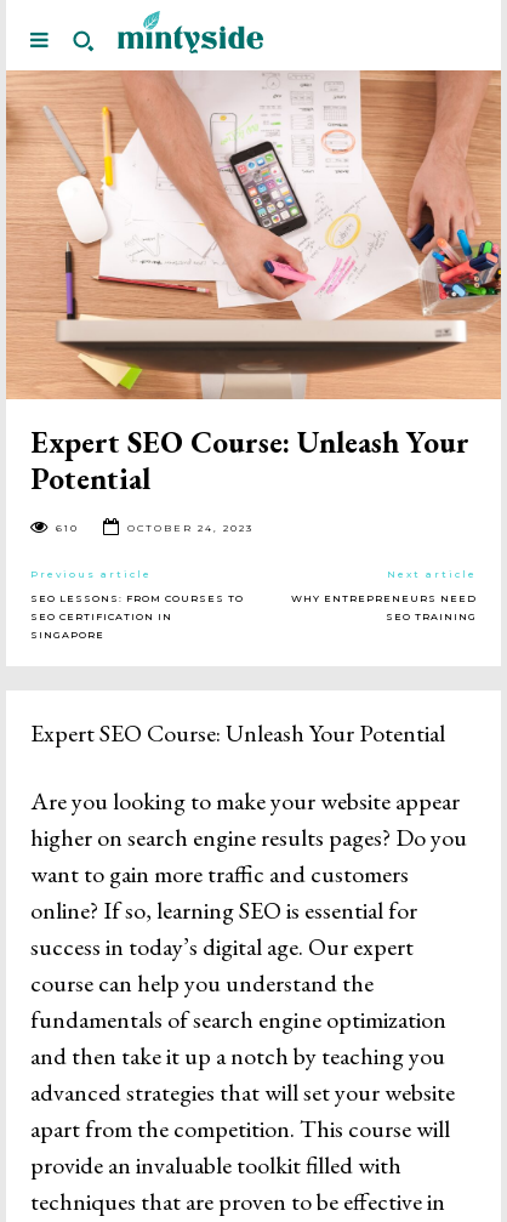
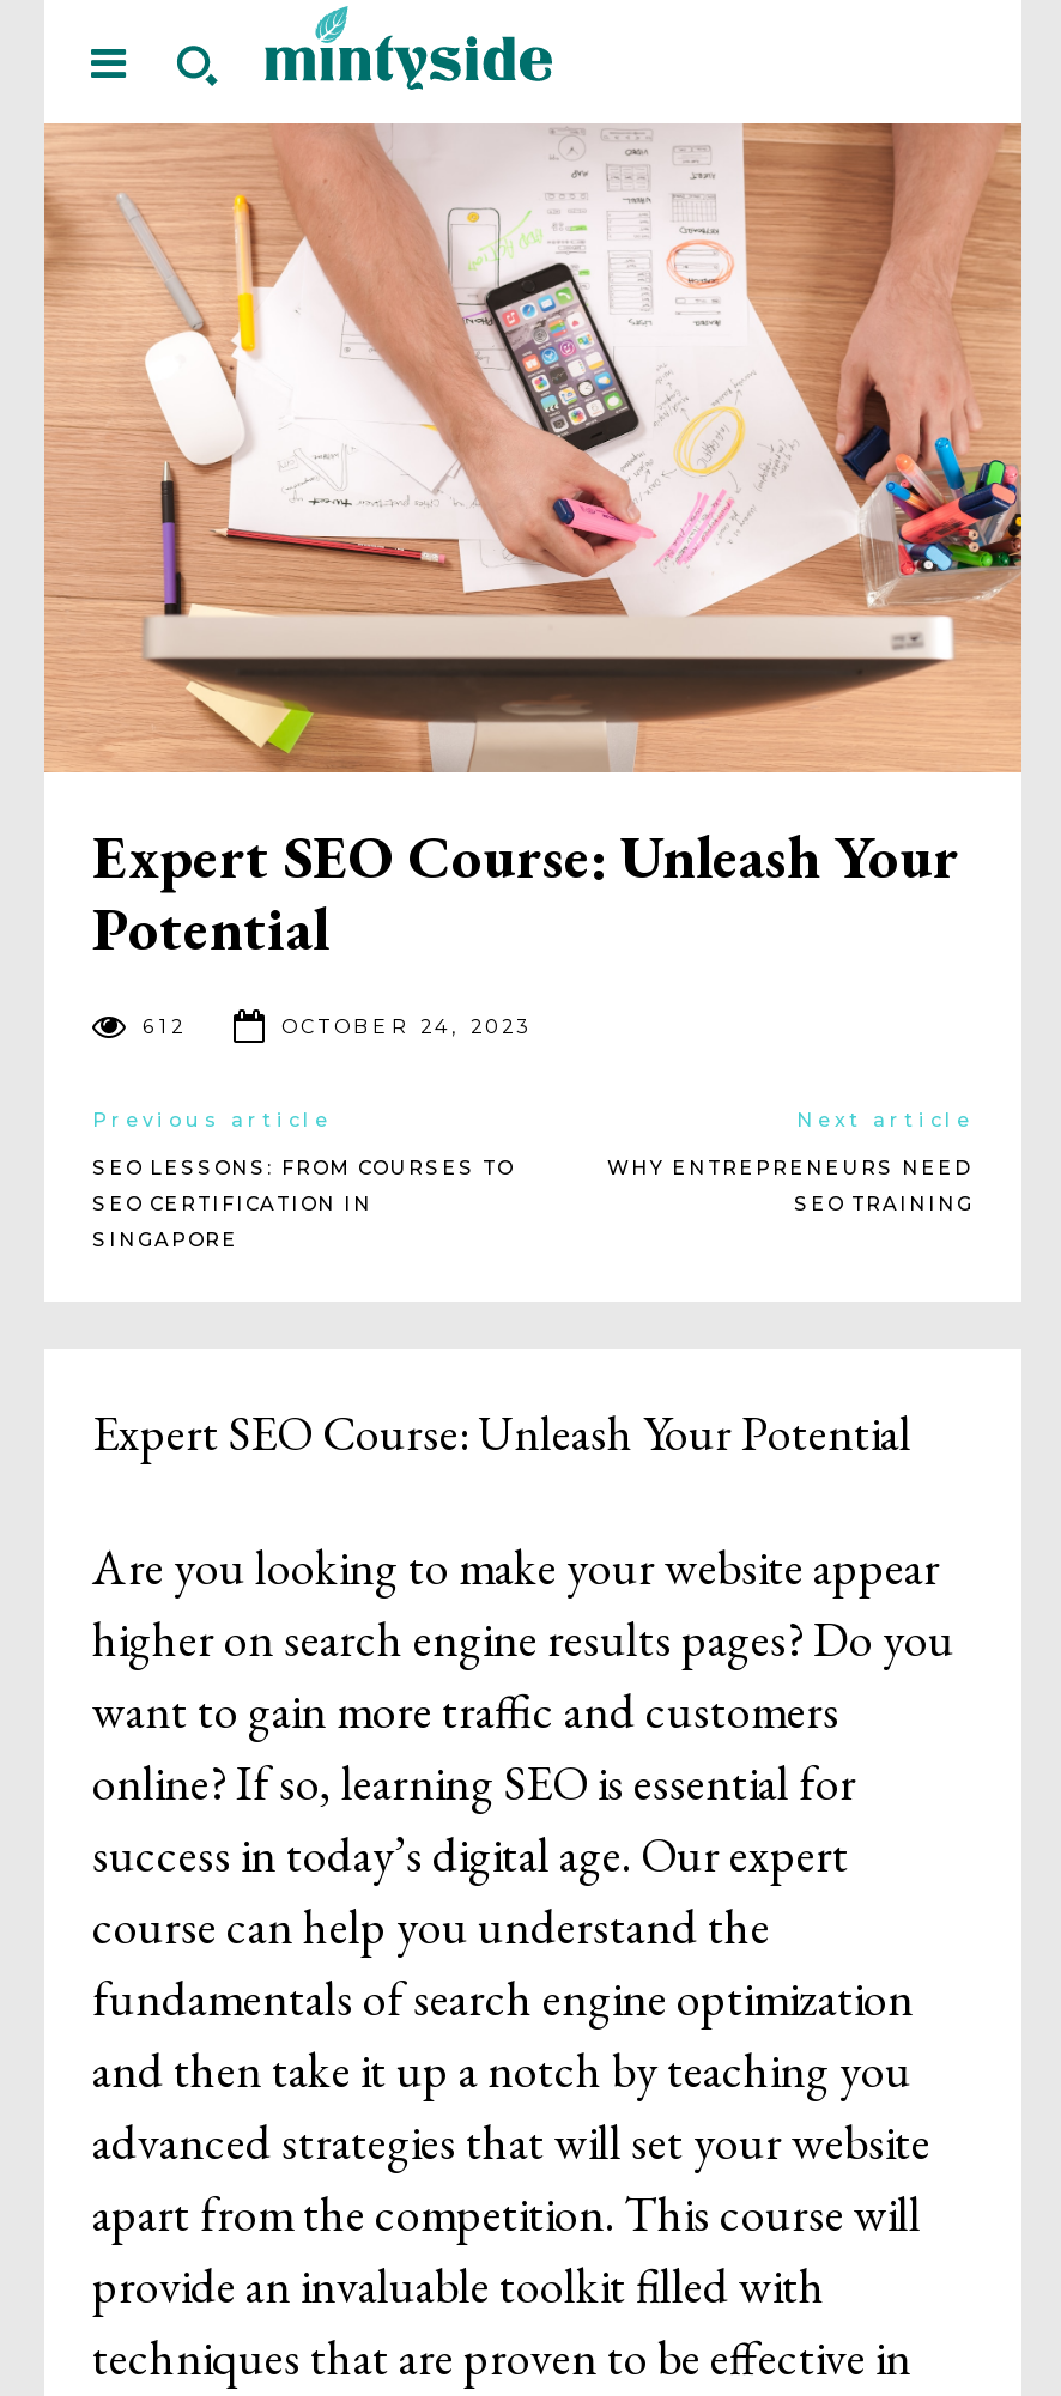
[56,521,79,533] 610 -> [143,1013,186,1037] 612

